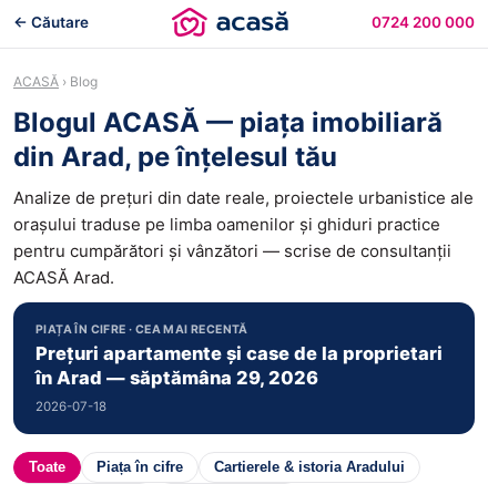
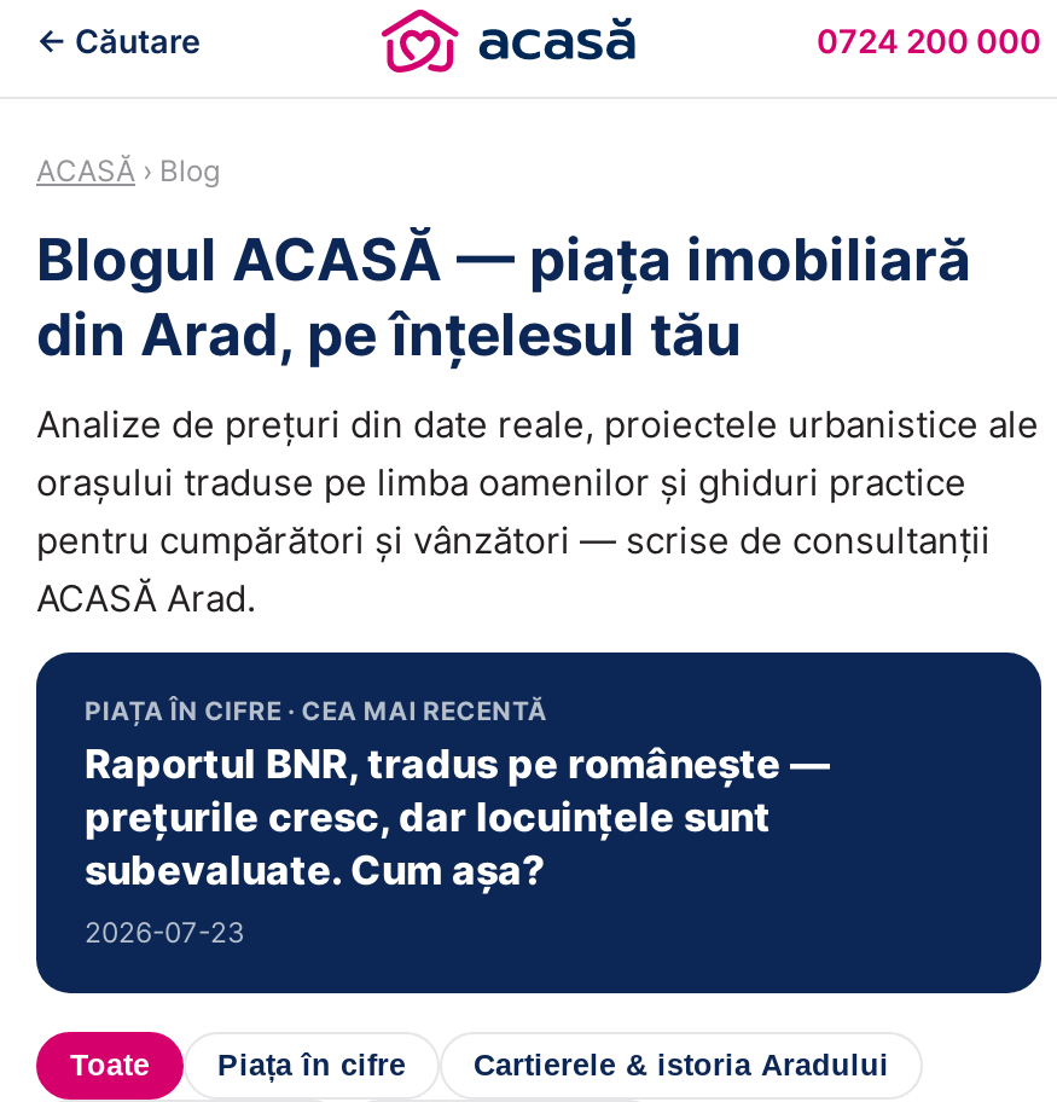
[35,342,443,414] Prețuri apartamente și case de la proprietari | în Arad — săptămâna 29, 2026 | 2026-07-18 -> [85,739,831,950] Raportul BNR, tradus pe românește — | prețurile cresc, dar locuințele sunt | subevaluate. Cum așa? | 2026-07-23

